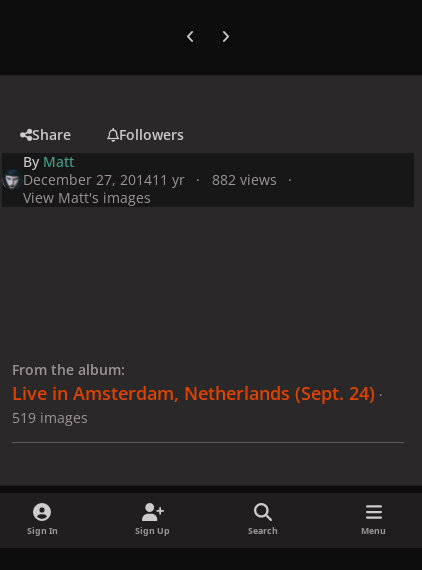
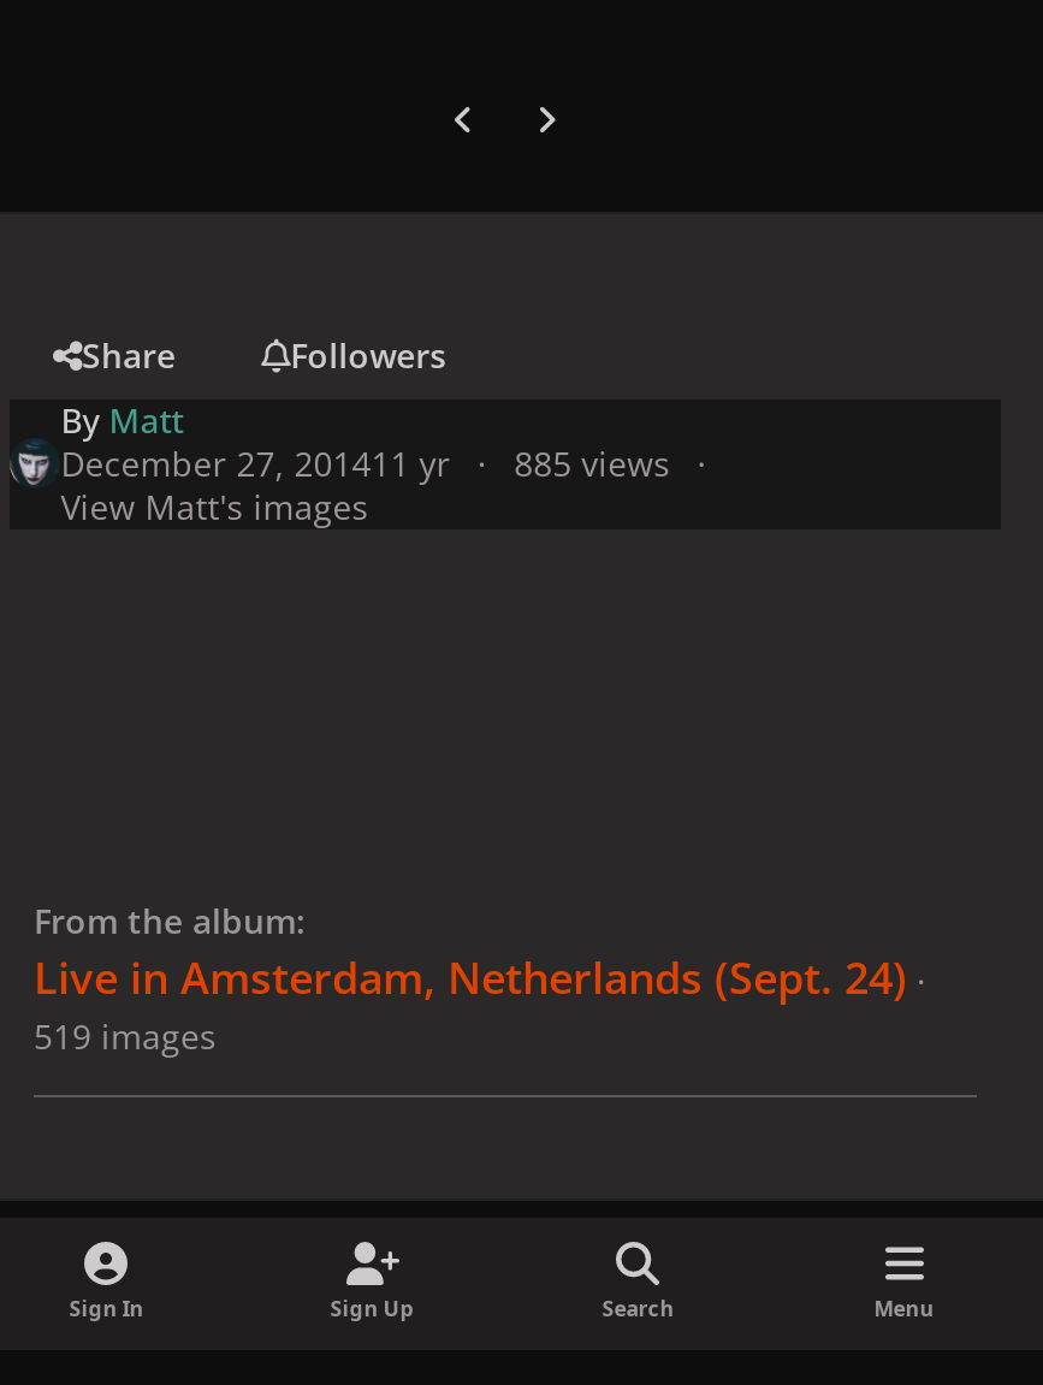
[23,169,277,188] December 27, 201411 yr 882 views -> [61,439,670,485] December 27, 201411 yr 885 views

